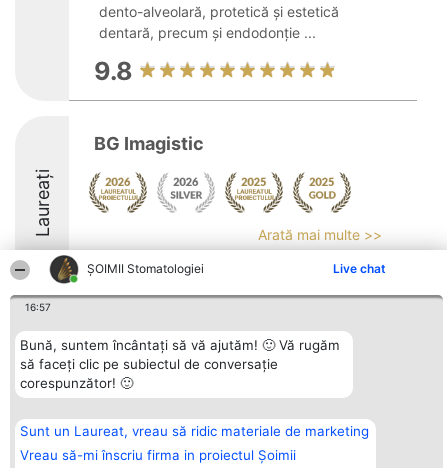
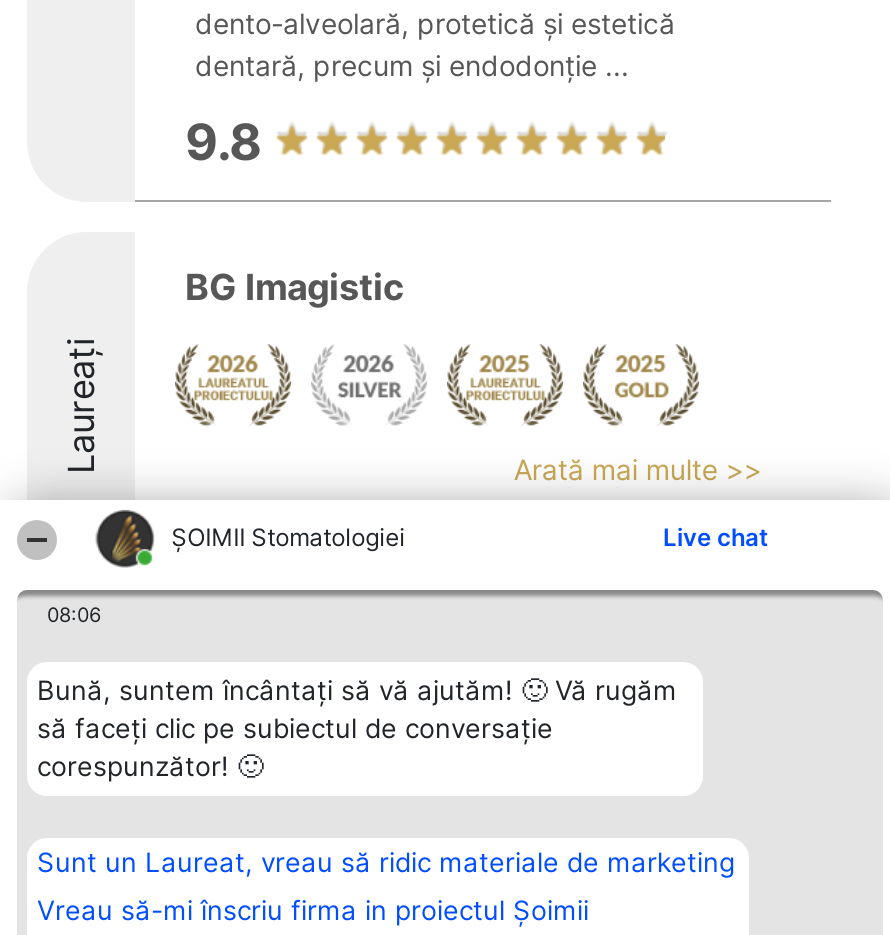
[25,301,51,313] 16:57 -> [47,602,101,626] 08:06

